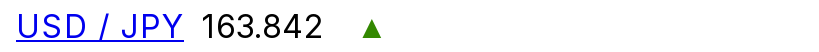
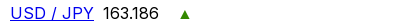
[16,7,322,47] USD / JPY 163.842 -> [10,3,159,23] USD / JPY 163.186

